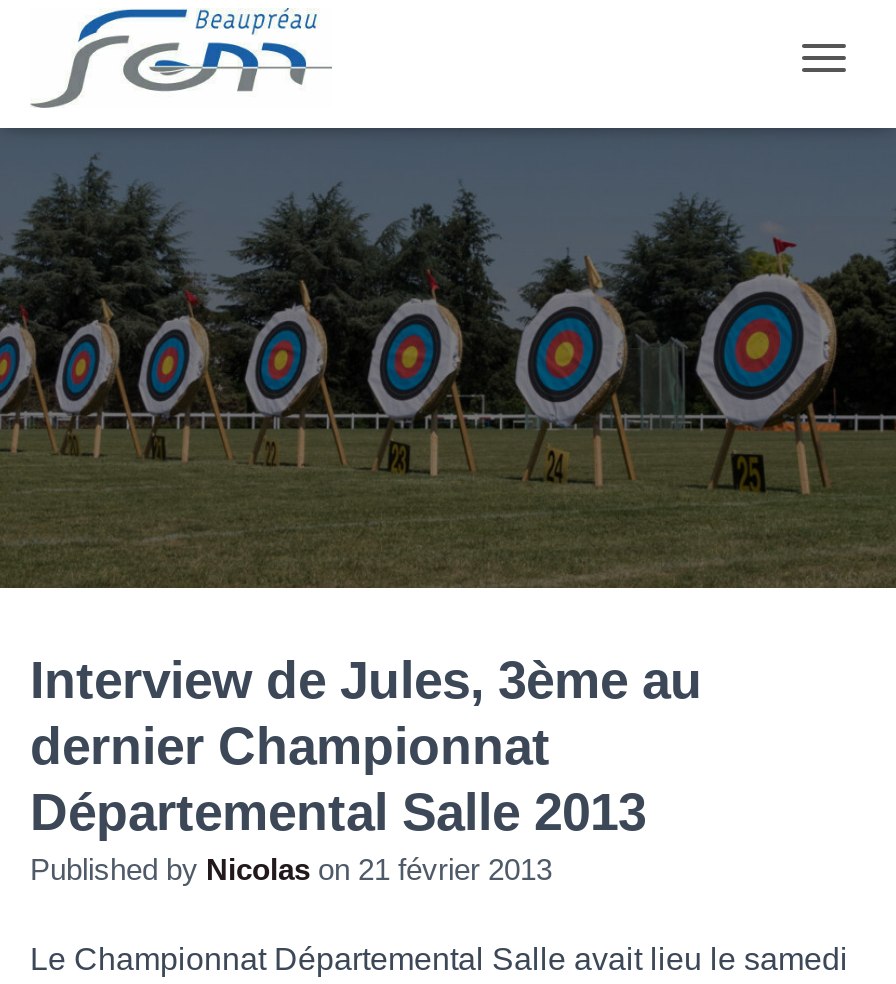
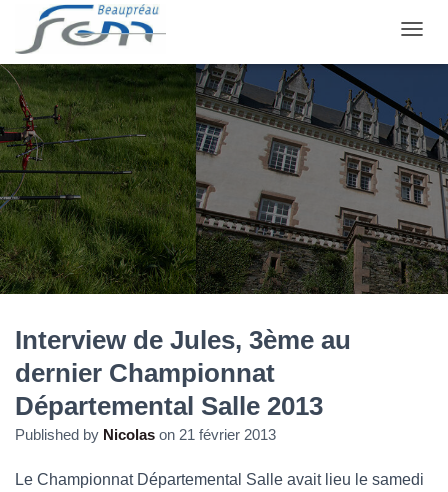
[6,128,890,588] [image] -> [3,64,445,294] [image]

